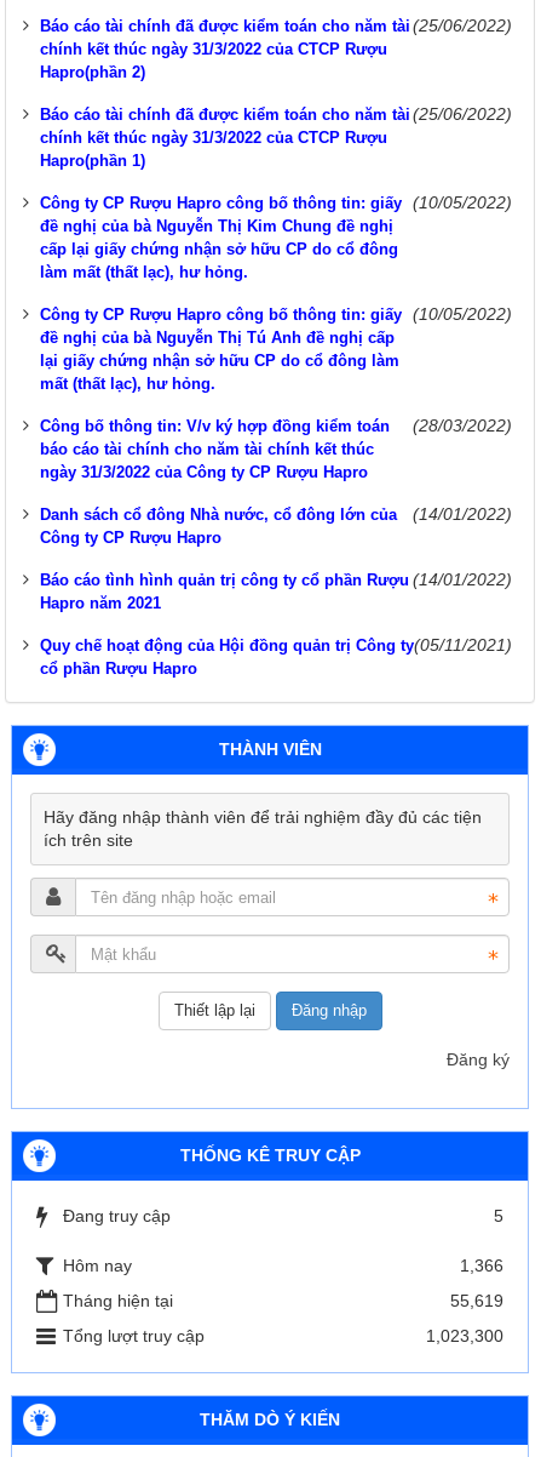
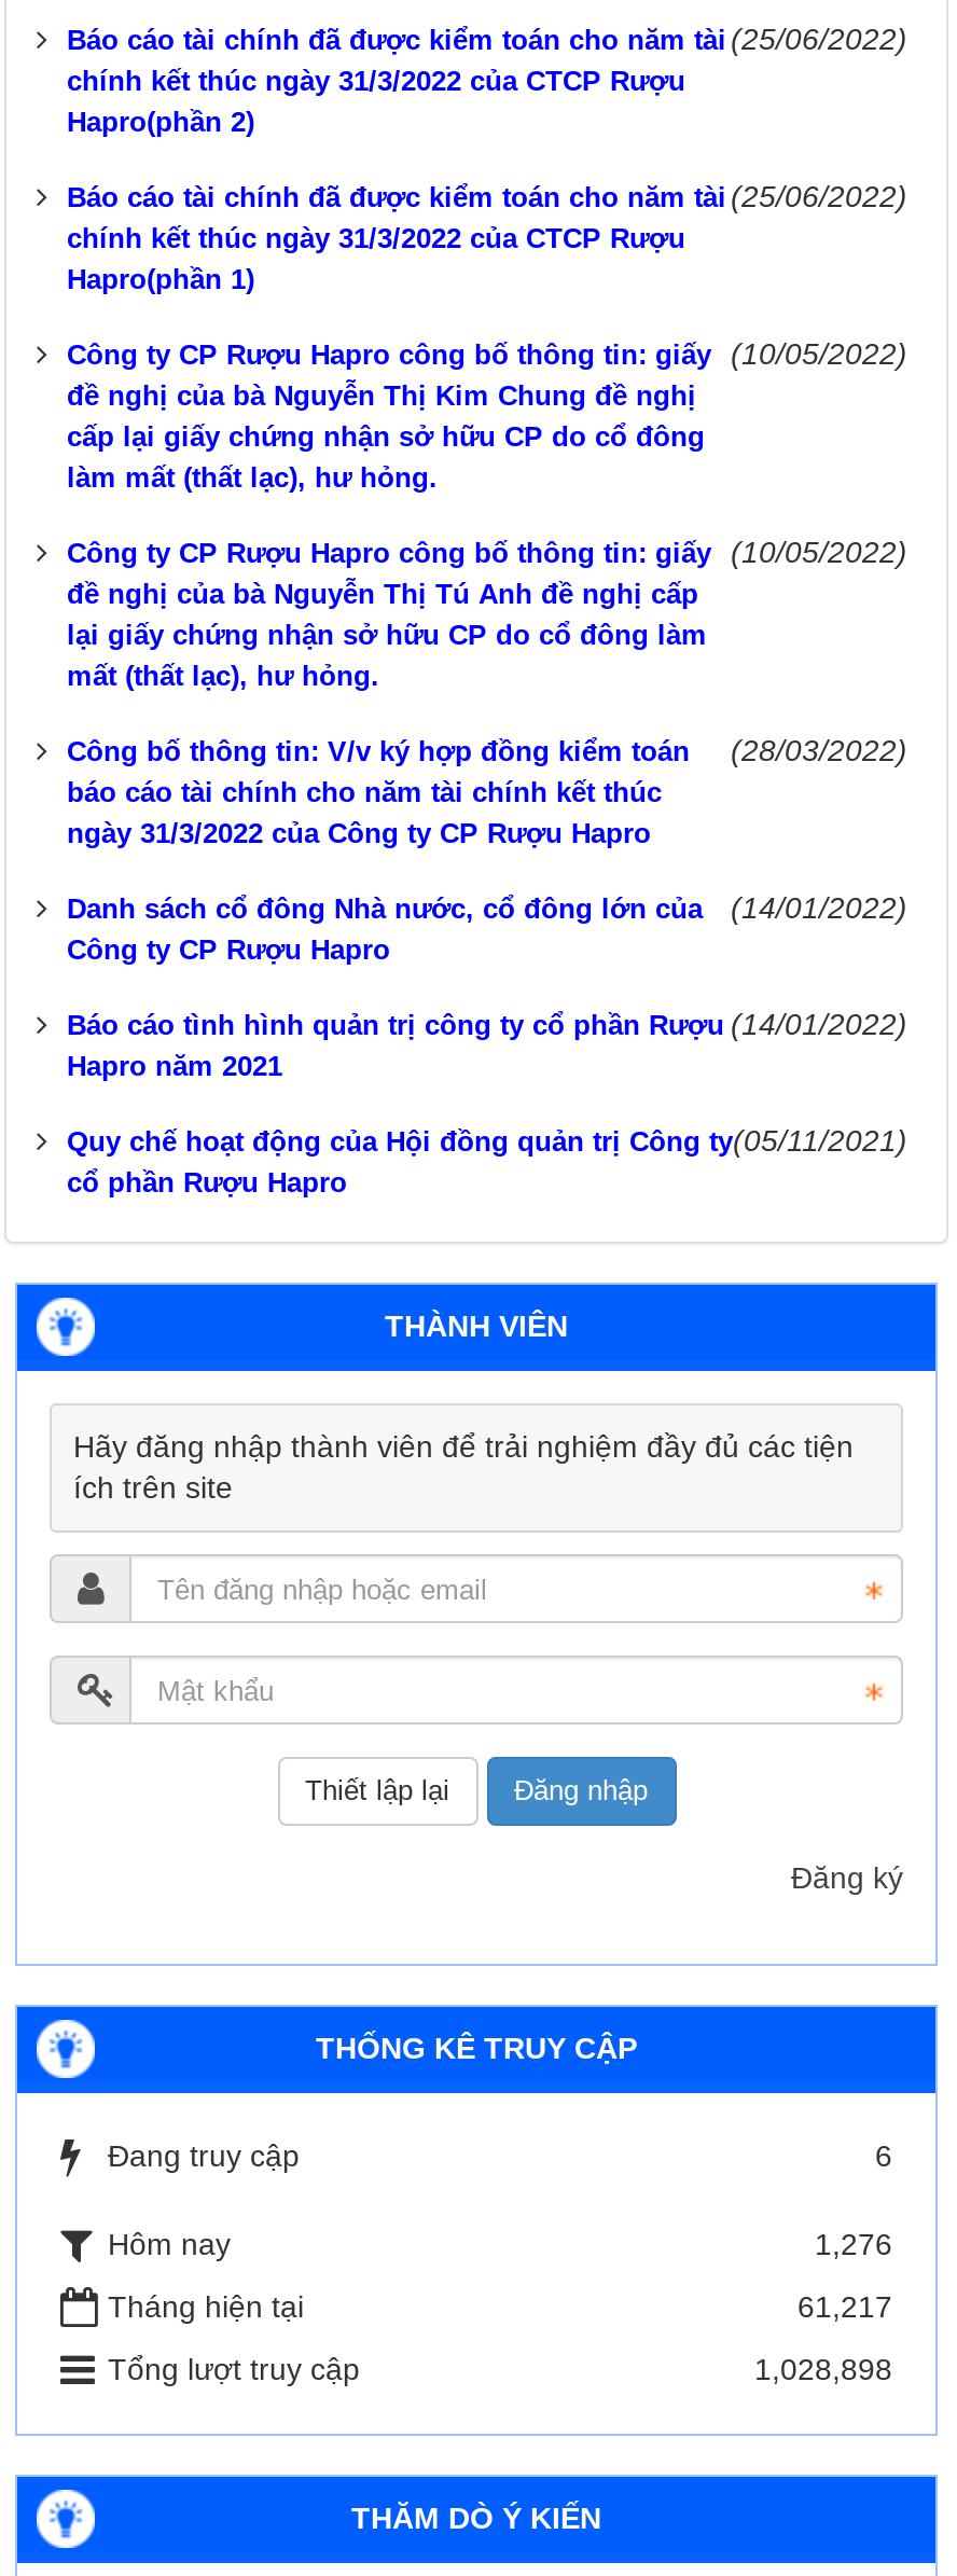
[494,1206,503,1225] 5 -> [875,2138,892,2173] 6
[460,1256,503,1275] 1,366 -> [815,2227,892,2261] 1,276
[450,1291,503,1310] 55,619 -> [797,2289,892,2324] 61,217
[426,1326,503,1345] 1,023,300 -> [754,2352,892,2386] 1,028,898

